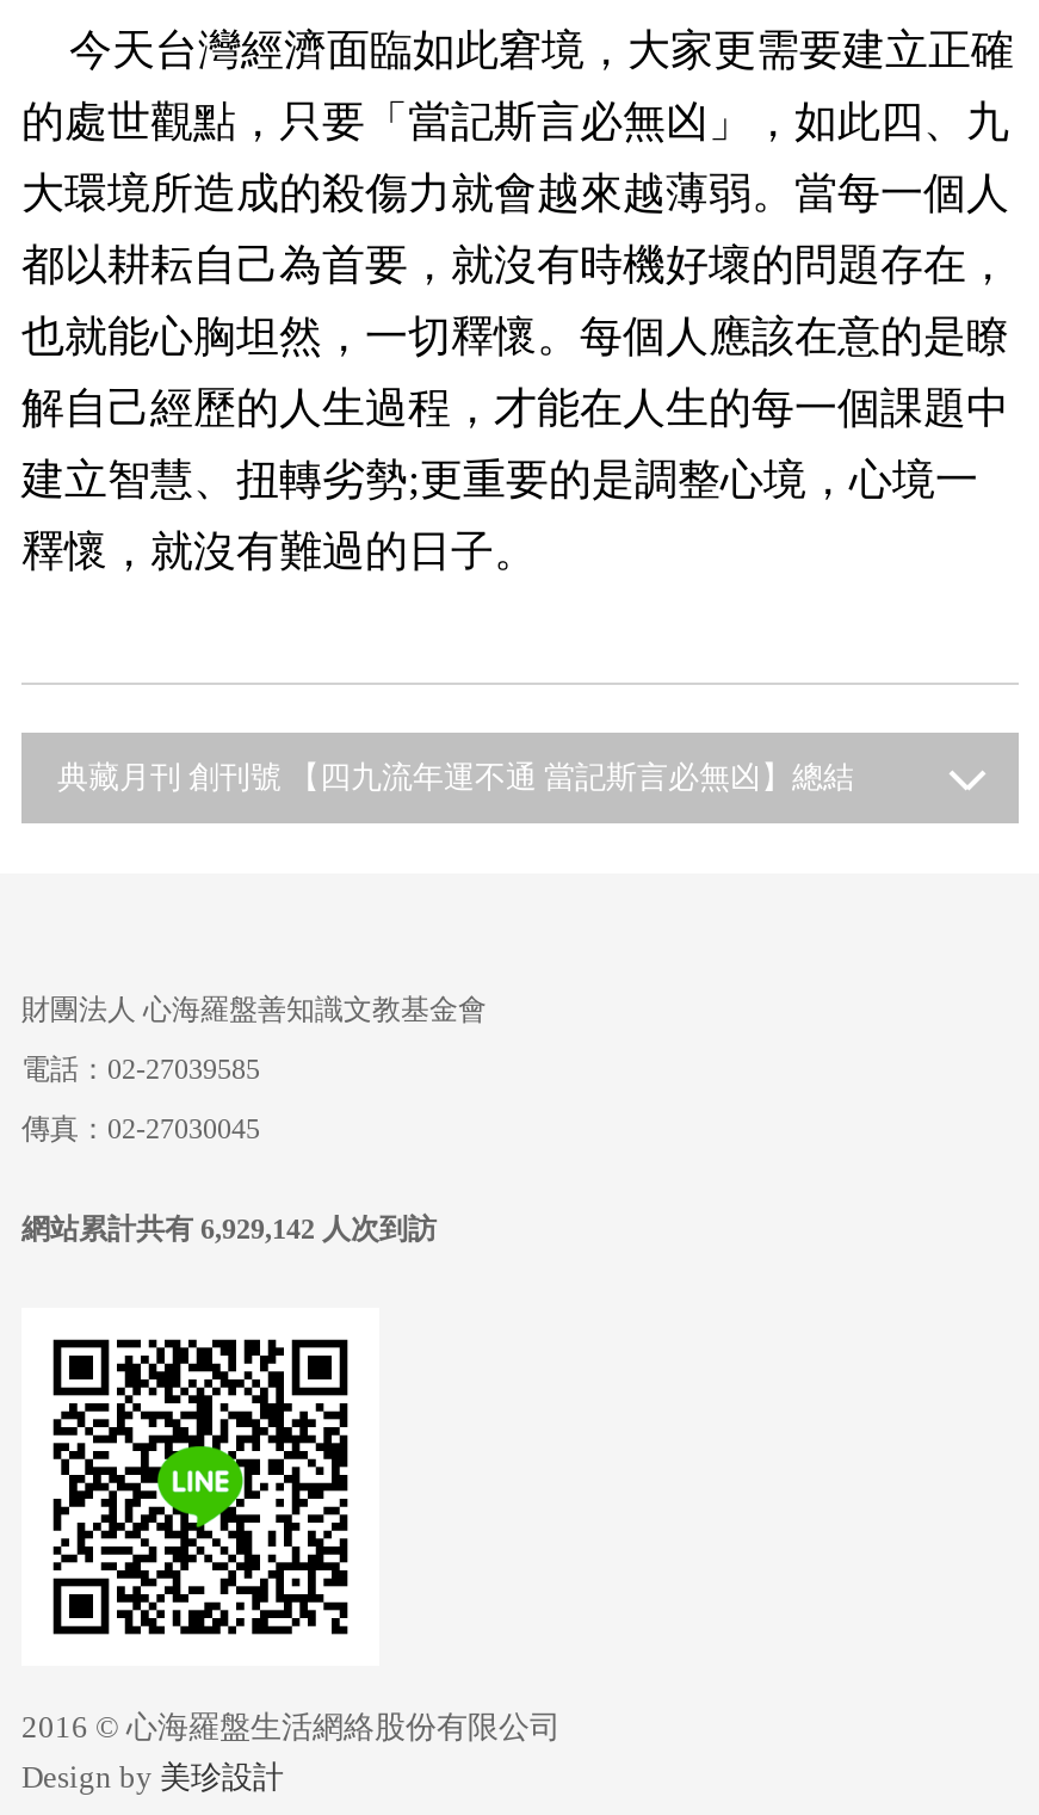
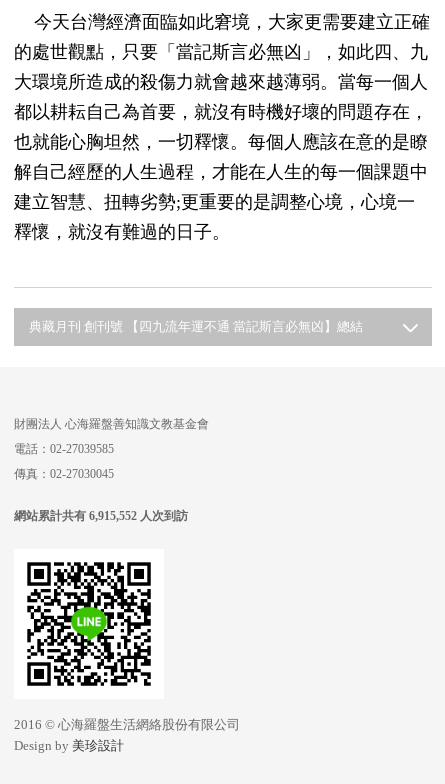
[21,1212,437,1245] 網站累計共有 6,929,142 人次到訪 -> [14,509,188,523] 網站累計共有 6,915,552 人次到訪

